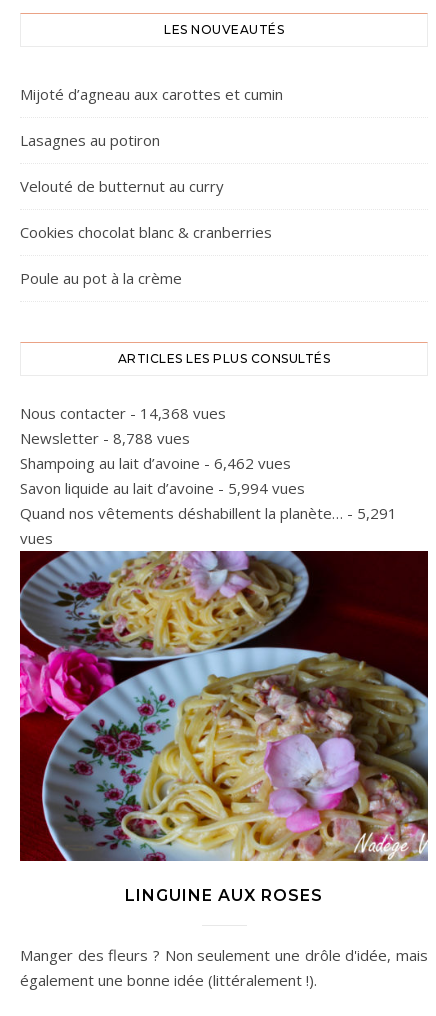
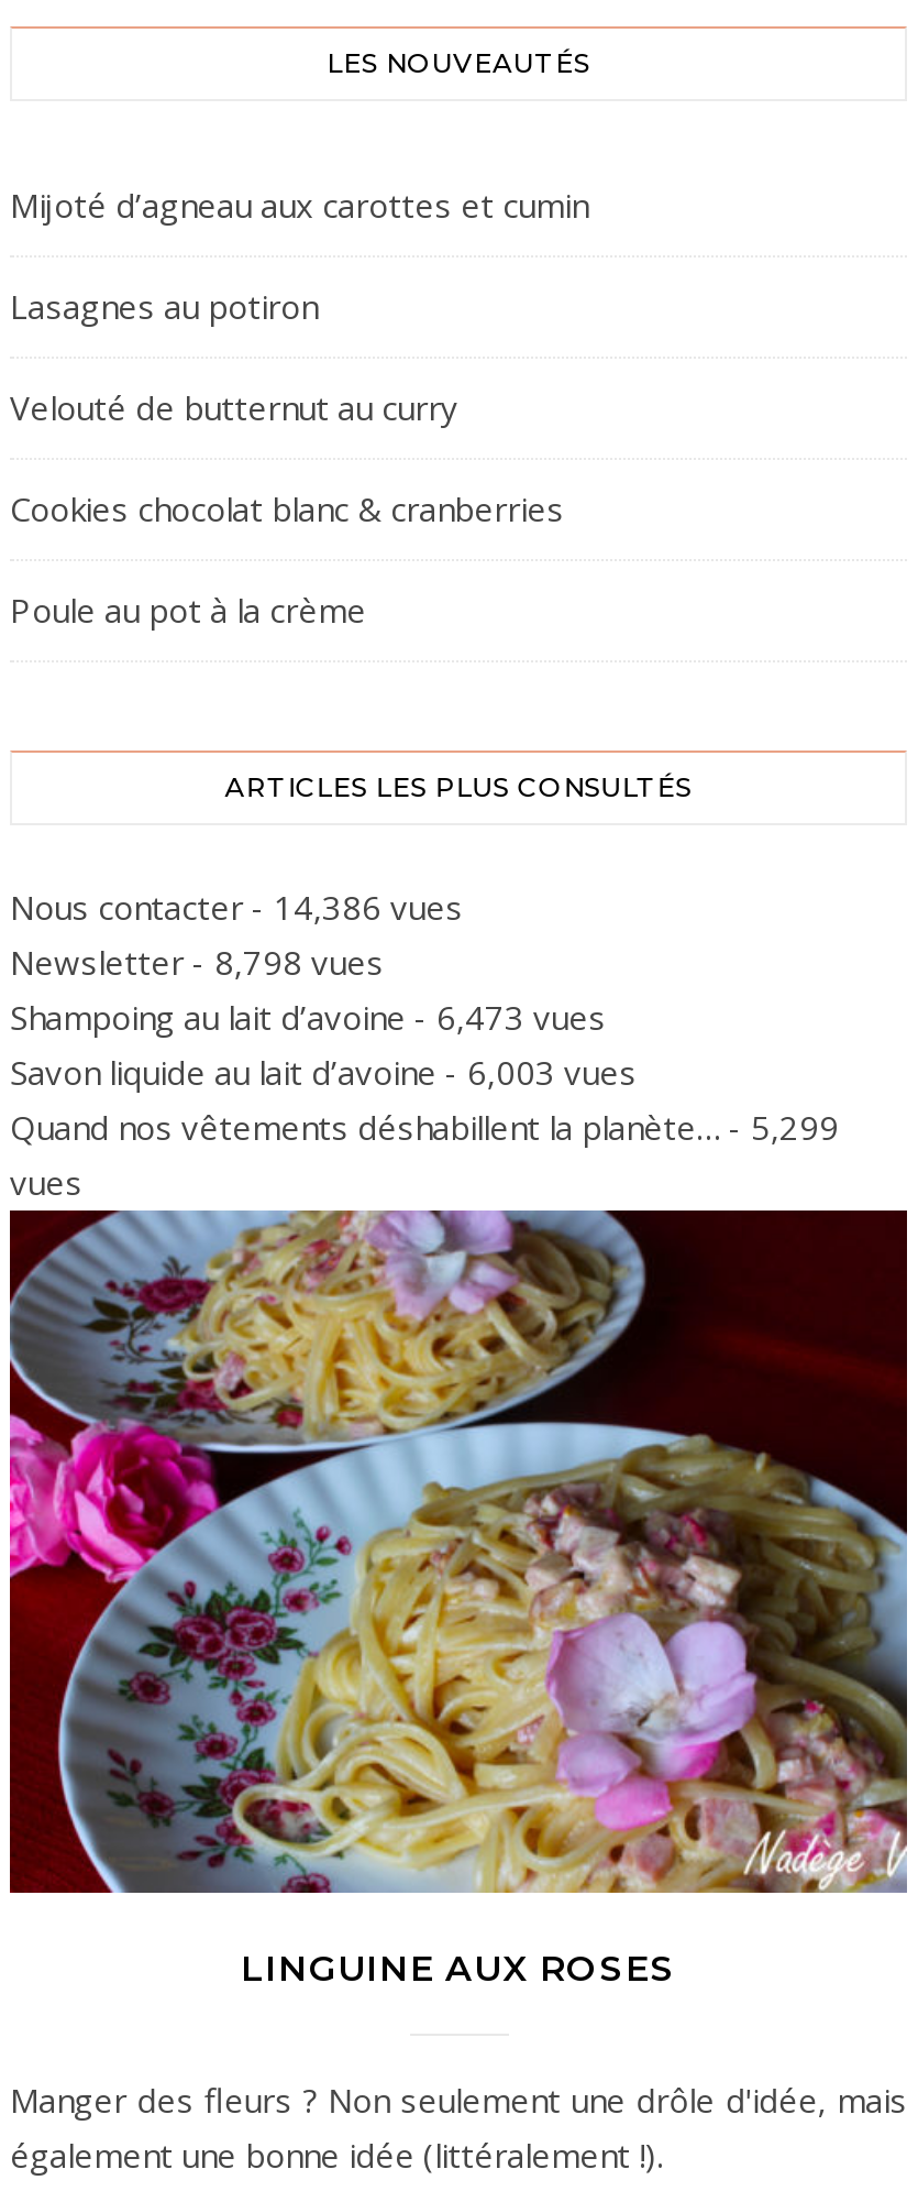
[20,403,226,423] Nous contacter - 14,368 vues -> [10,885,463,929] Nous contacter - 14,386 vues
[20,428,190,448] Newsletter - 8,788 vues -> [10,940,384,984] Newsletter - 8,798 vues
[20,453,291,473] Shampoing au lait d’avoine - 6,462 vues -> [10,995,606,1039] Shampoing au lait d’avoine - 6,473 vues
[20,478,305,498] Savon liquide au lait d’avoine - 5,994 vues -> [10,1050,637,1094] Savon liquide au lait d’avoine - 6,003 vues
[20,503,397,523] Quand nos vêtements déshabillent la planète… - 5,291 -> [10,1105,839,1149] Quand nos vêtements déshabillent la planète… - 5,299

